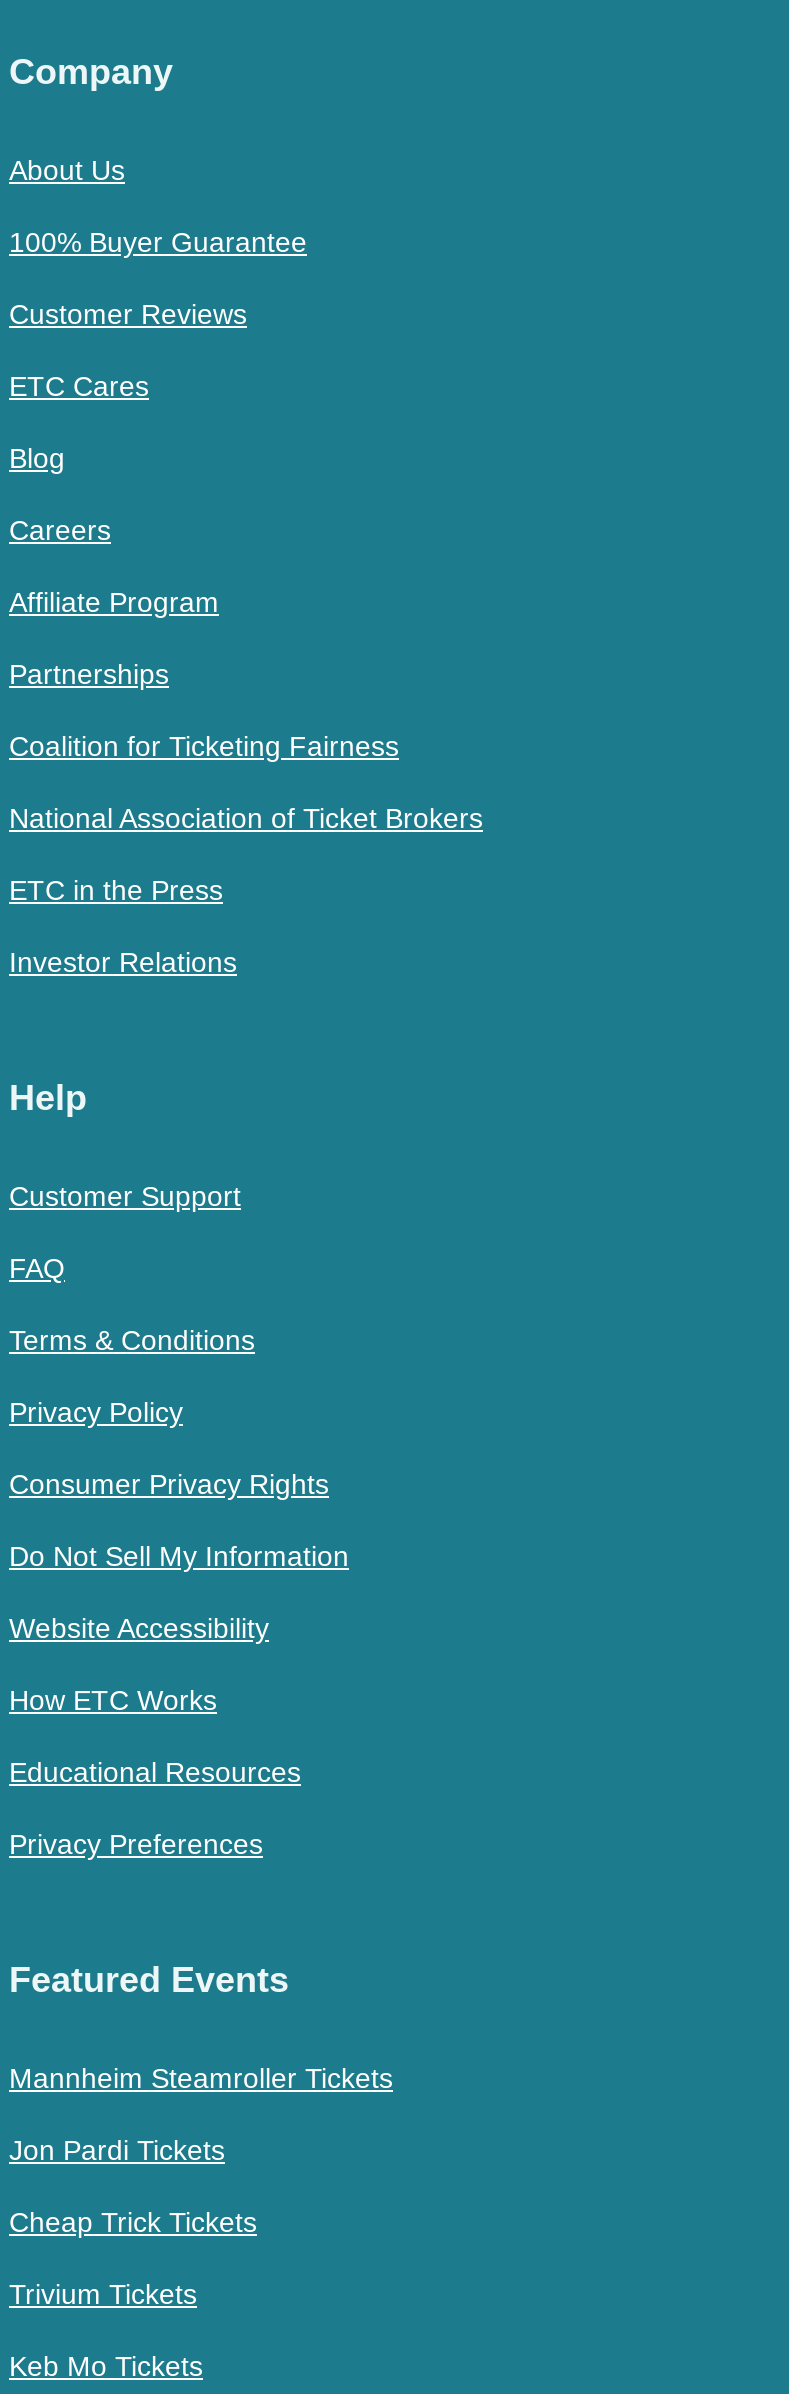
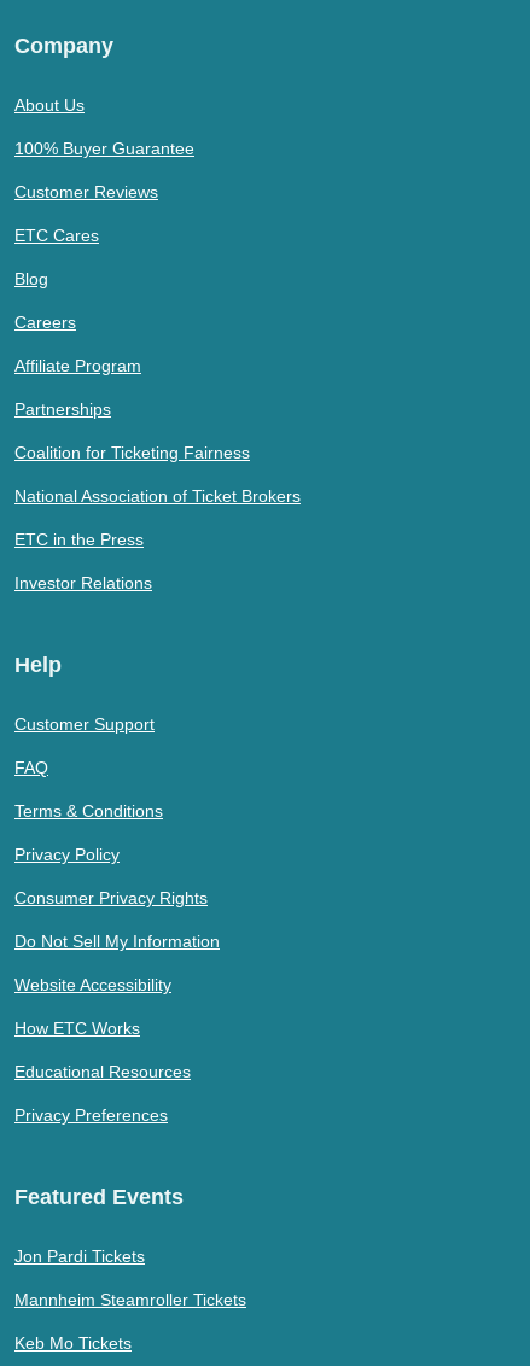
moved [9,2063,393,2095] -> [14,1290,246,1310]: Mannheim Steamroller Tickets
[9,2207,257,2311] Cheap Trick Tickets | Trivium Tickets -> none

